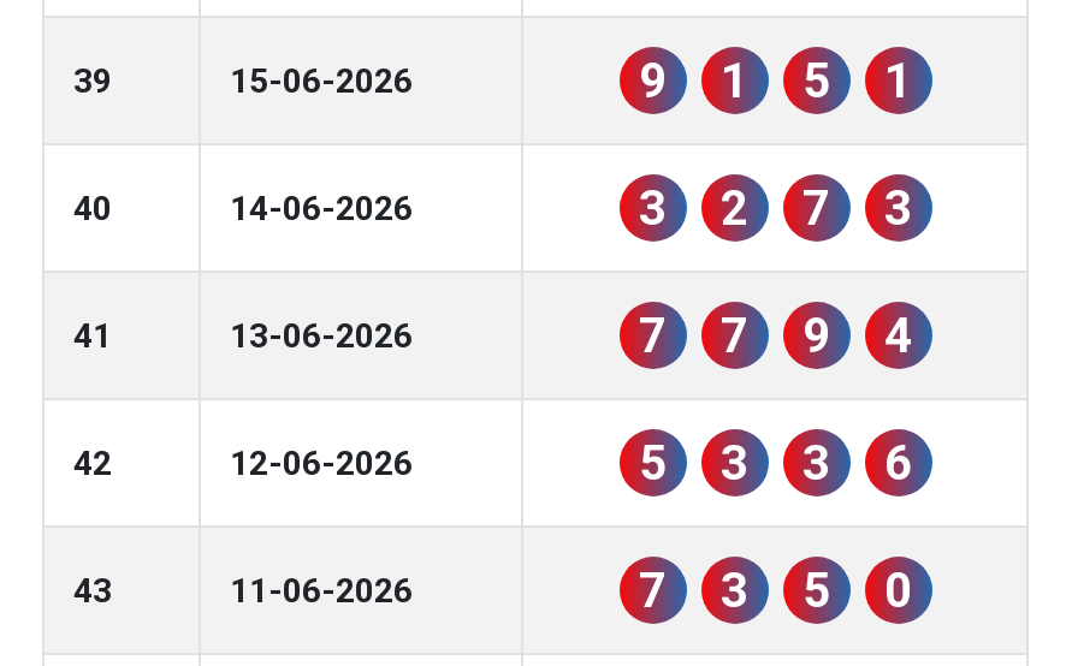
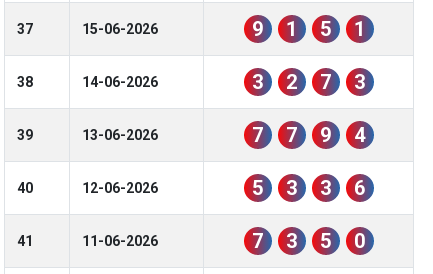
[73,60,112,99] 39 -> [17,21,33,37] 37
[73,188,112,226] 40 -> [17,74,33,90] 38
[73,315,112,354] 41 -> [17,127,33,143] 39
[73,443,112,481] 42 -> [17,180,33,196] 40
[73,570,112,609] 43 -> [17,233,33,249] 41

